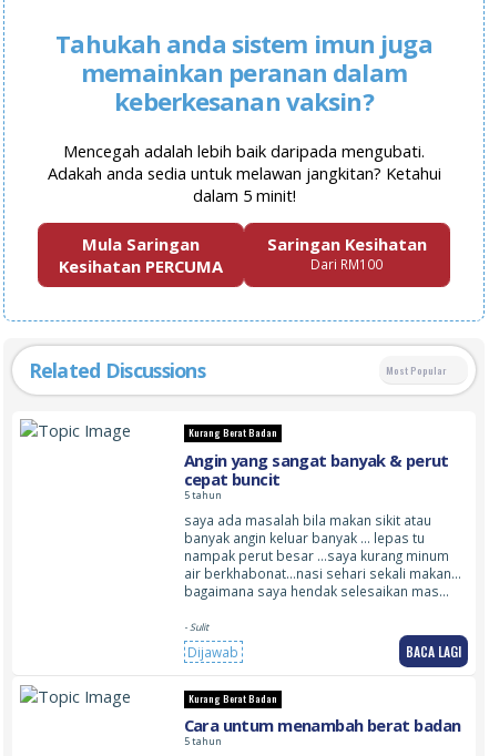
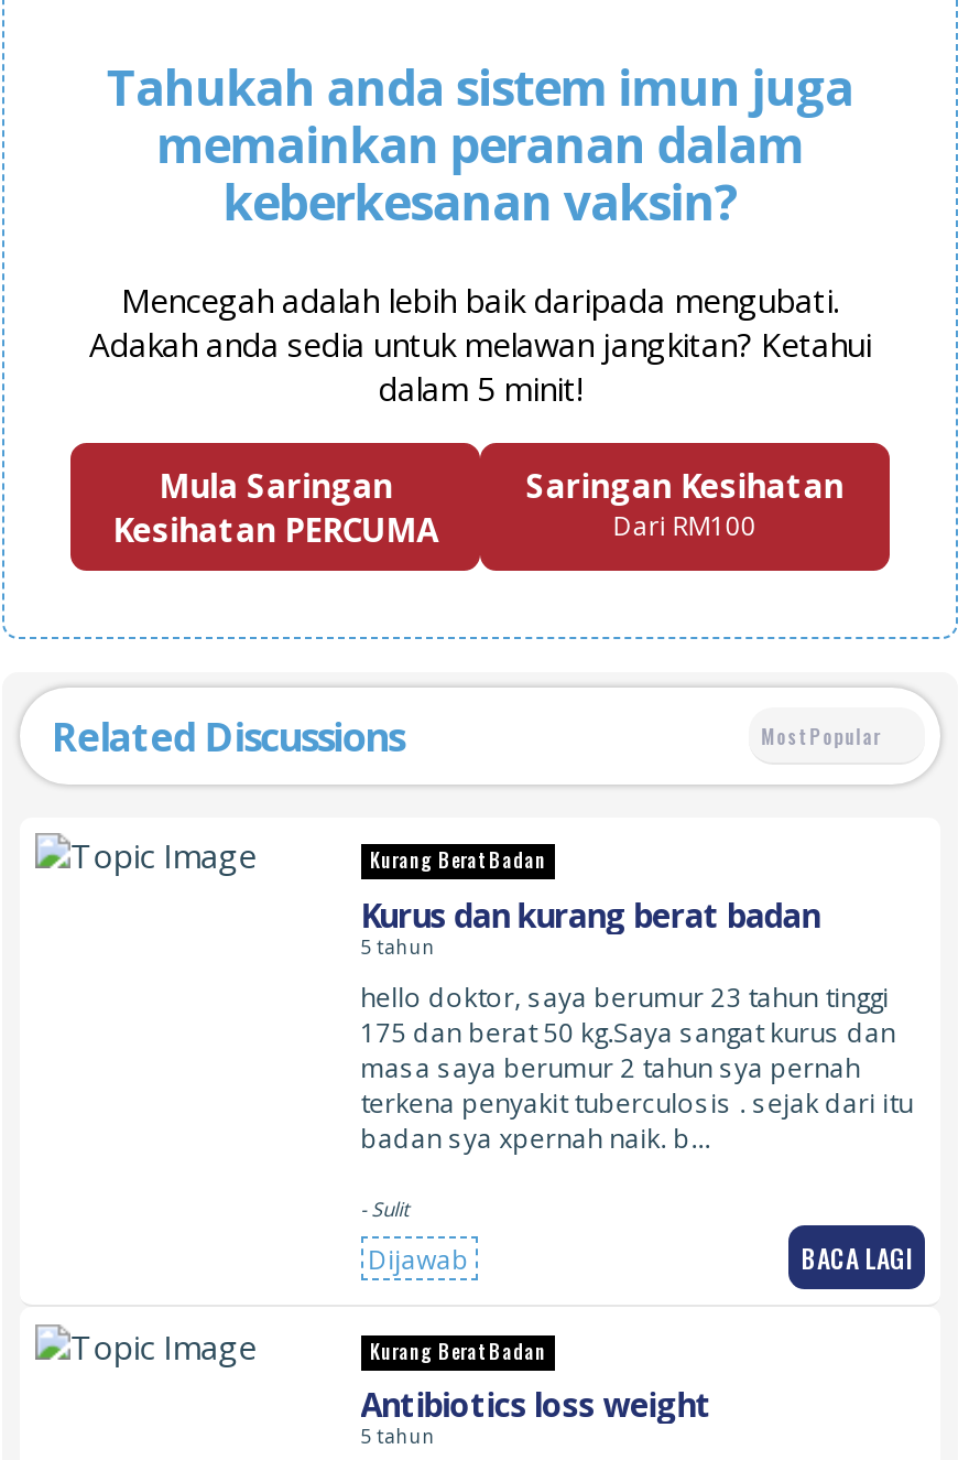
[184,448,449,489] Angin yang sangat banyak & perut | cepat buncit -> [360,891,819,936] Kurus dan kurang berat badan
[184,511,461,600] saya ada masalah bila makan sikit atau | banyak angin keluar banyak … lepas tu | nampak perut besar …saya kurang minum | air berkhabonat…nasi sehari sekali makan… | bagaimana saya hendak selesaikan mas… -> [360,979,913,1156] hello doktor, saya berumur 23 tahun tinggi | 175 dan berat 50 kg.Saya sangat kurus dan | masa saya berumur 2 tahun sya pernah | terkena penyakit tuberculosis . sejak dari itu | badan sya xpernah naik. b…
[184,714,461,736] Cara untum menambah berat badan -> [360,1382,711,1426] Antibiotics loss weight

